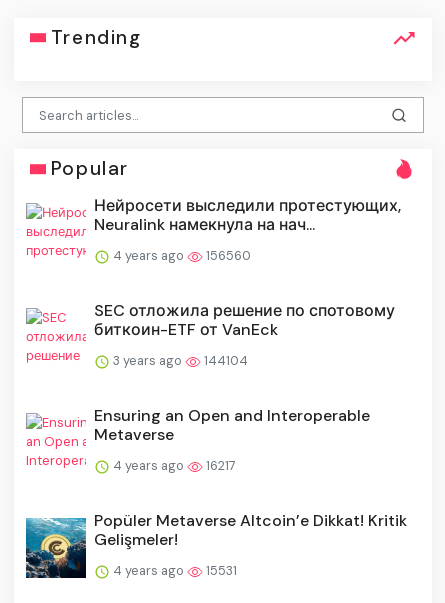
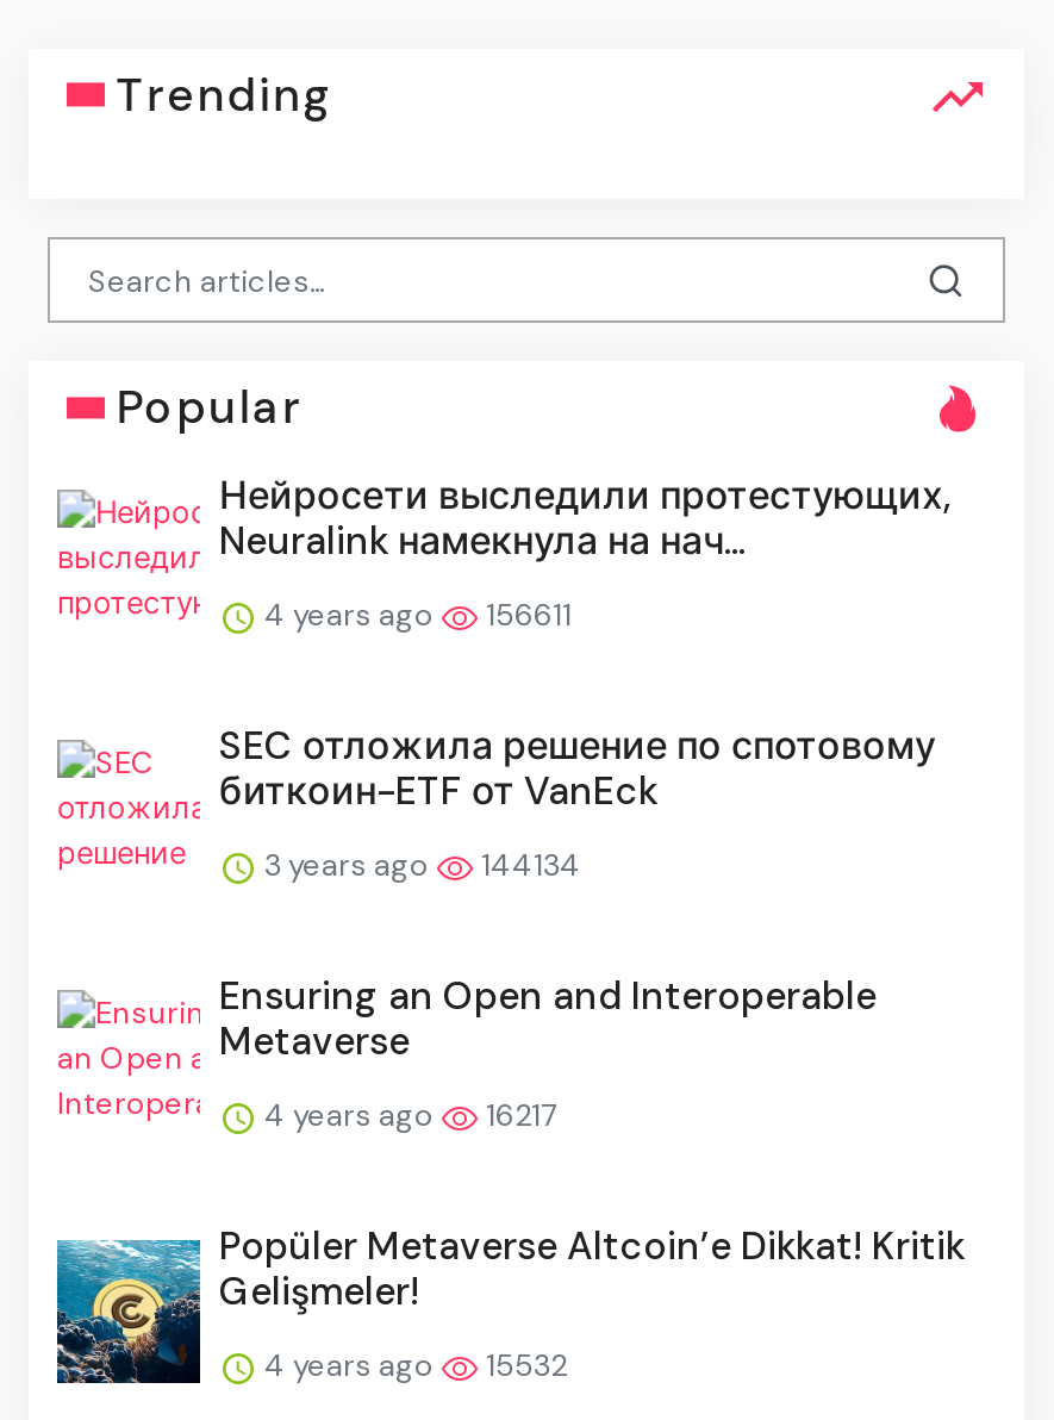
[110,247,251,264] 4 years ago 156560 -> [257,595,572,636] 4 years ago 156611
[110,352,248,369] 3 years ago 144104 -> [257,846,581,886] 3 years ago 144134
[110,562,237,579] 4 years ago 15531 -> [257,1346,567,1386] 4 years ago 15532

